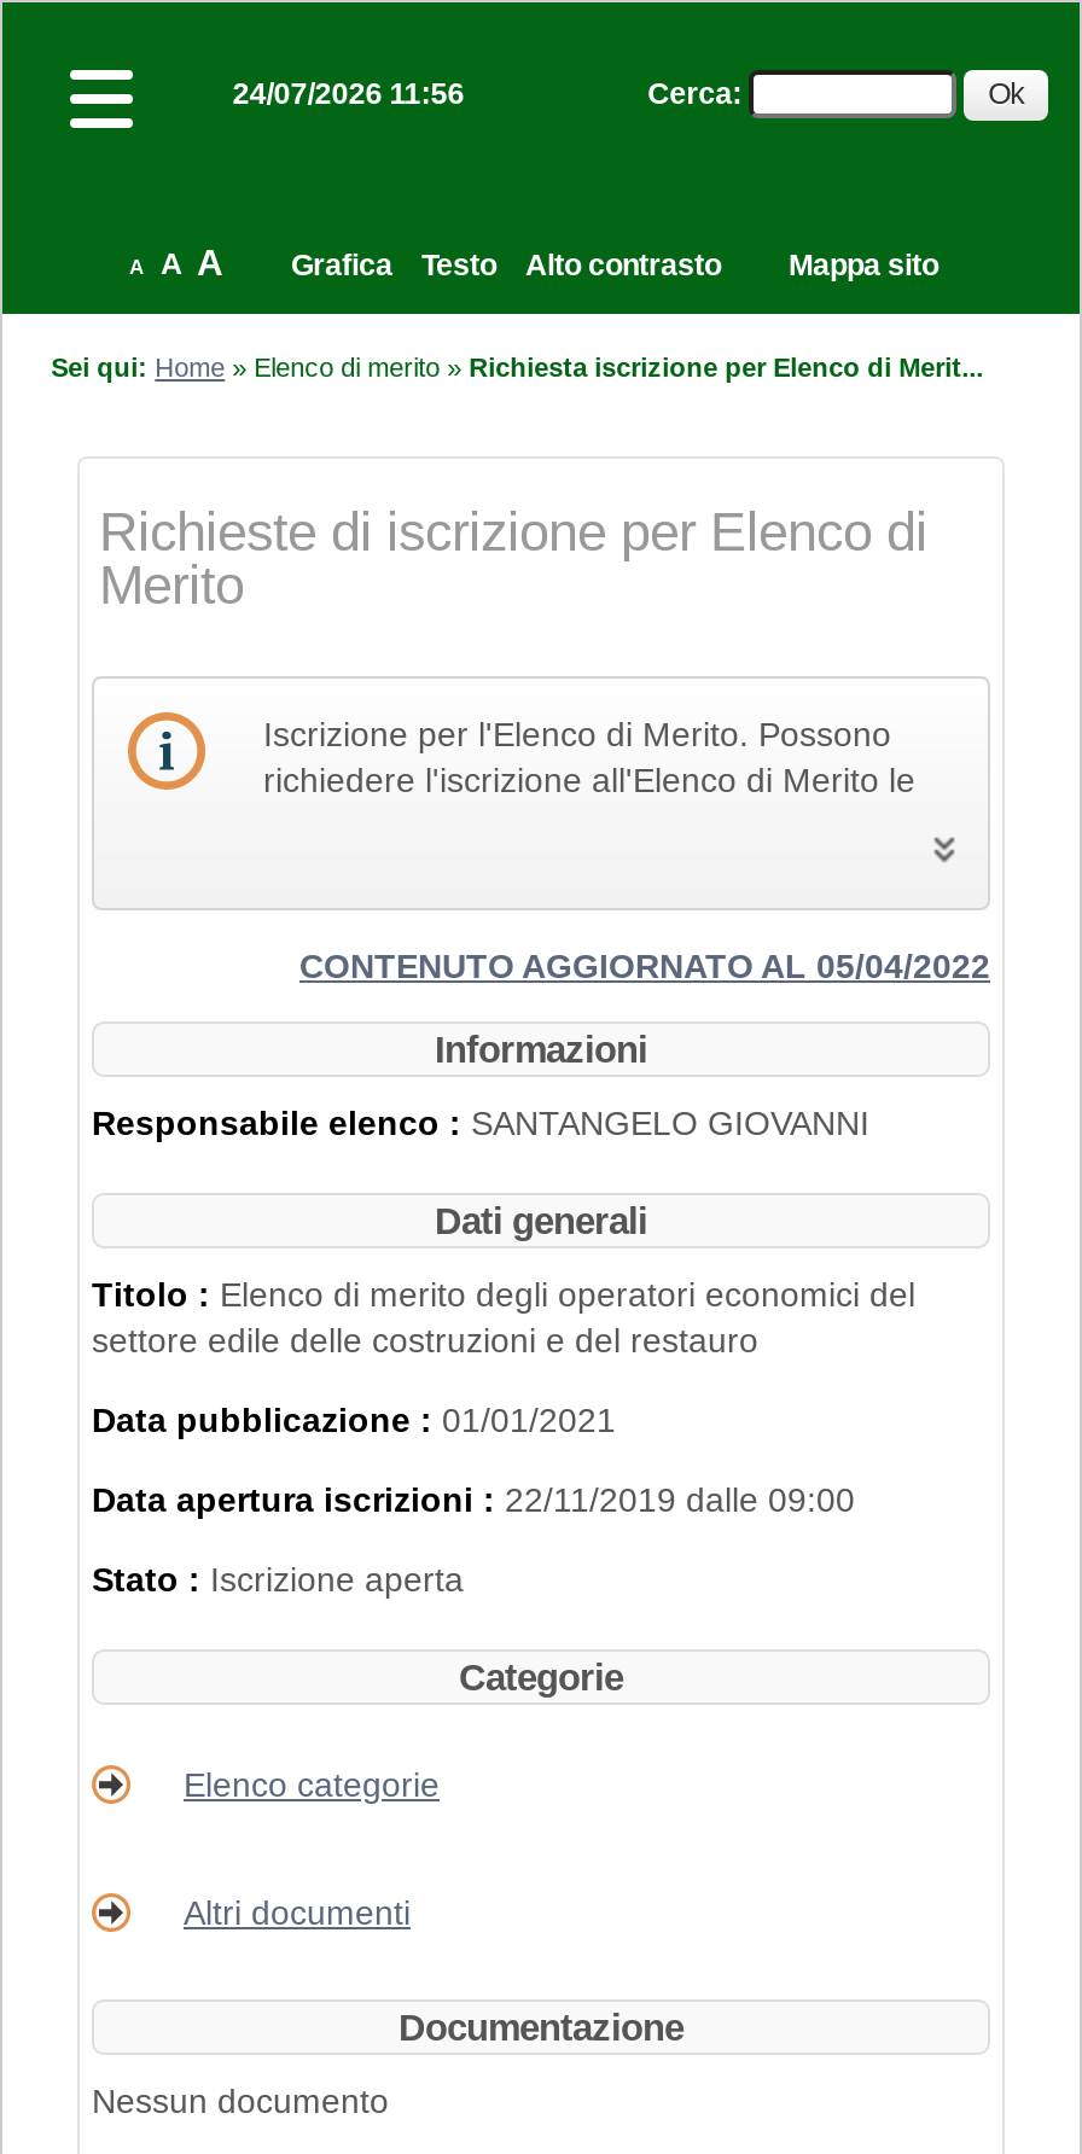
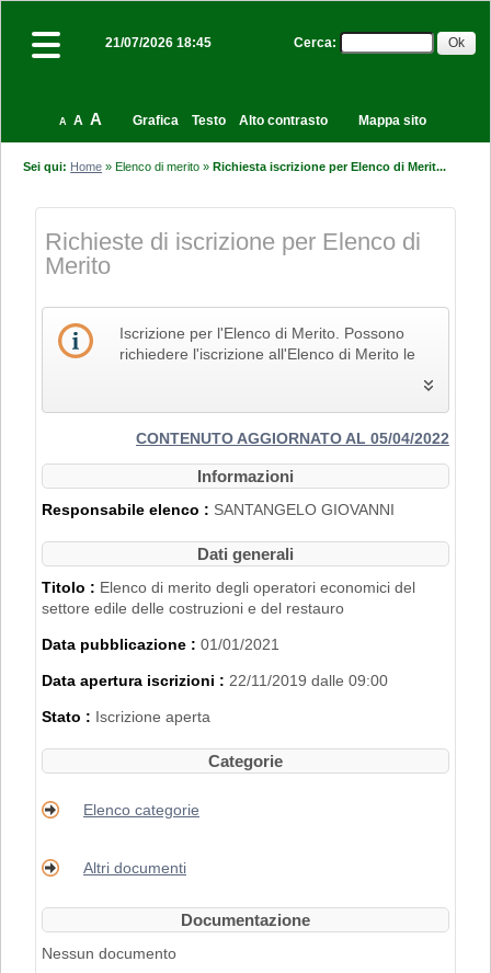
[233,78,464,112] 24/07/2026 11:56 -> [106,35,212,51] 21/07/2026 18:45

